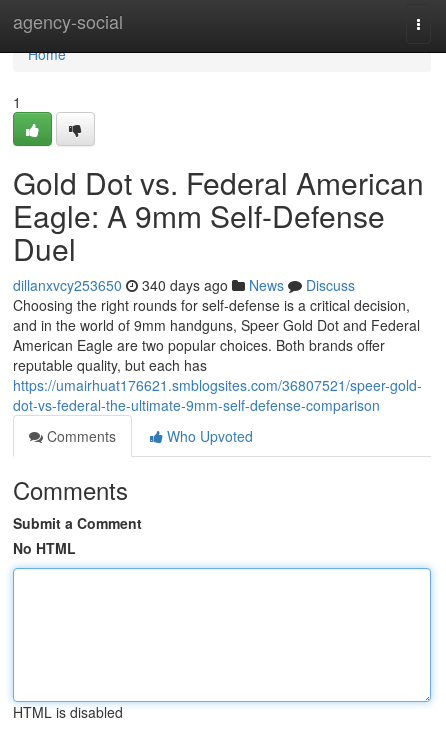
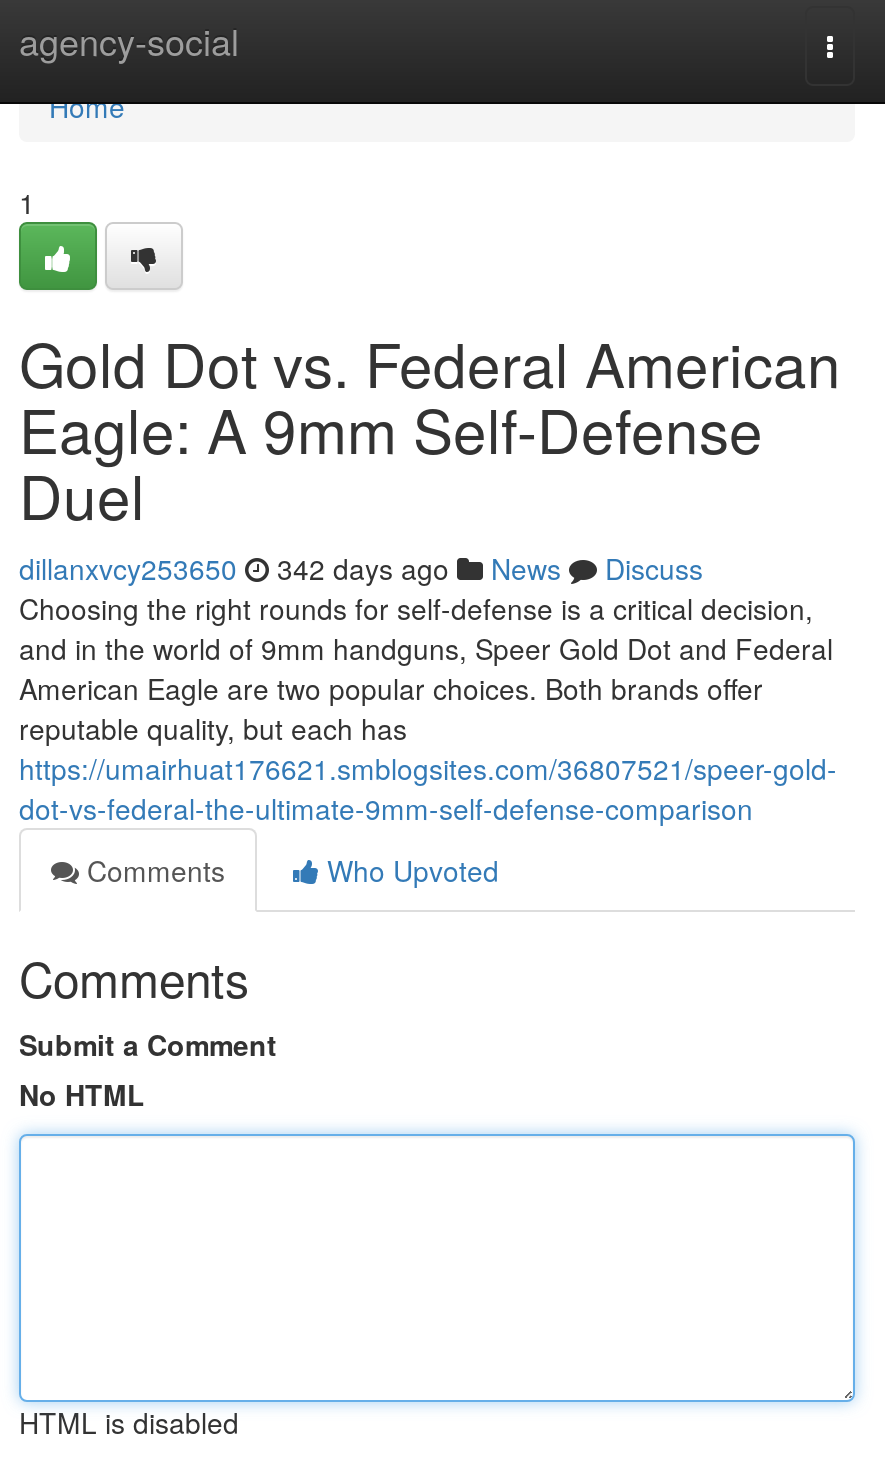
[13,275,355,295] dillanxvcy253650 340 days ago News Discuss -> [19,548,703,588] dillanxvcy253650 342 days ago News Discuss

